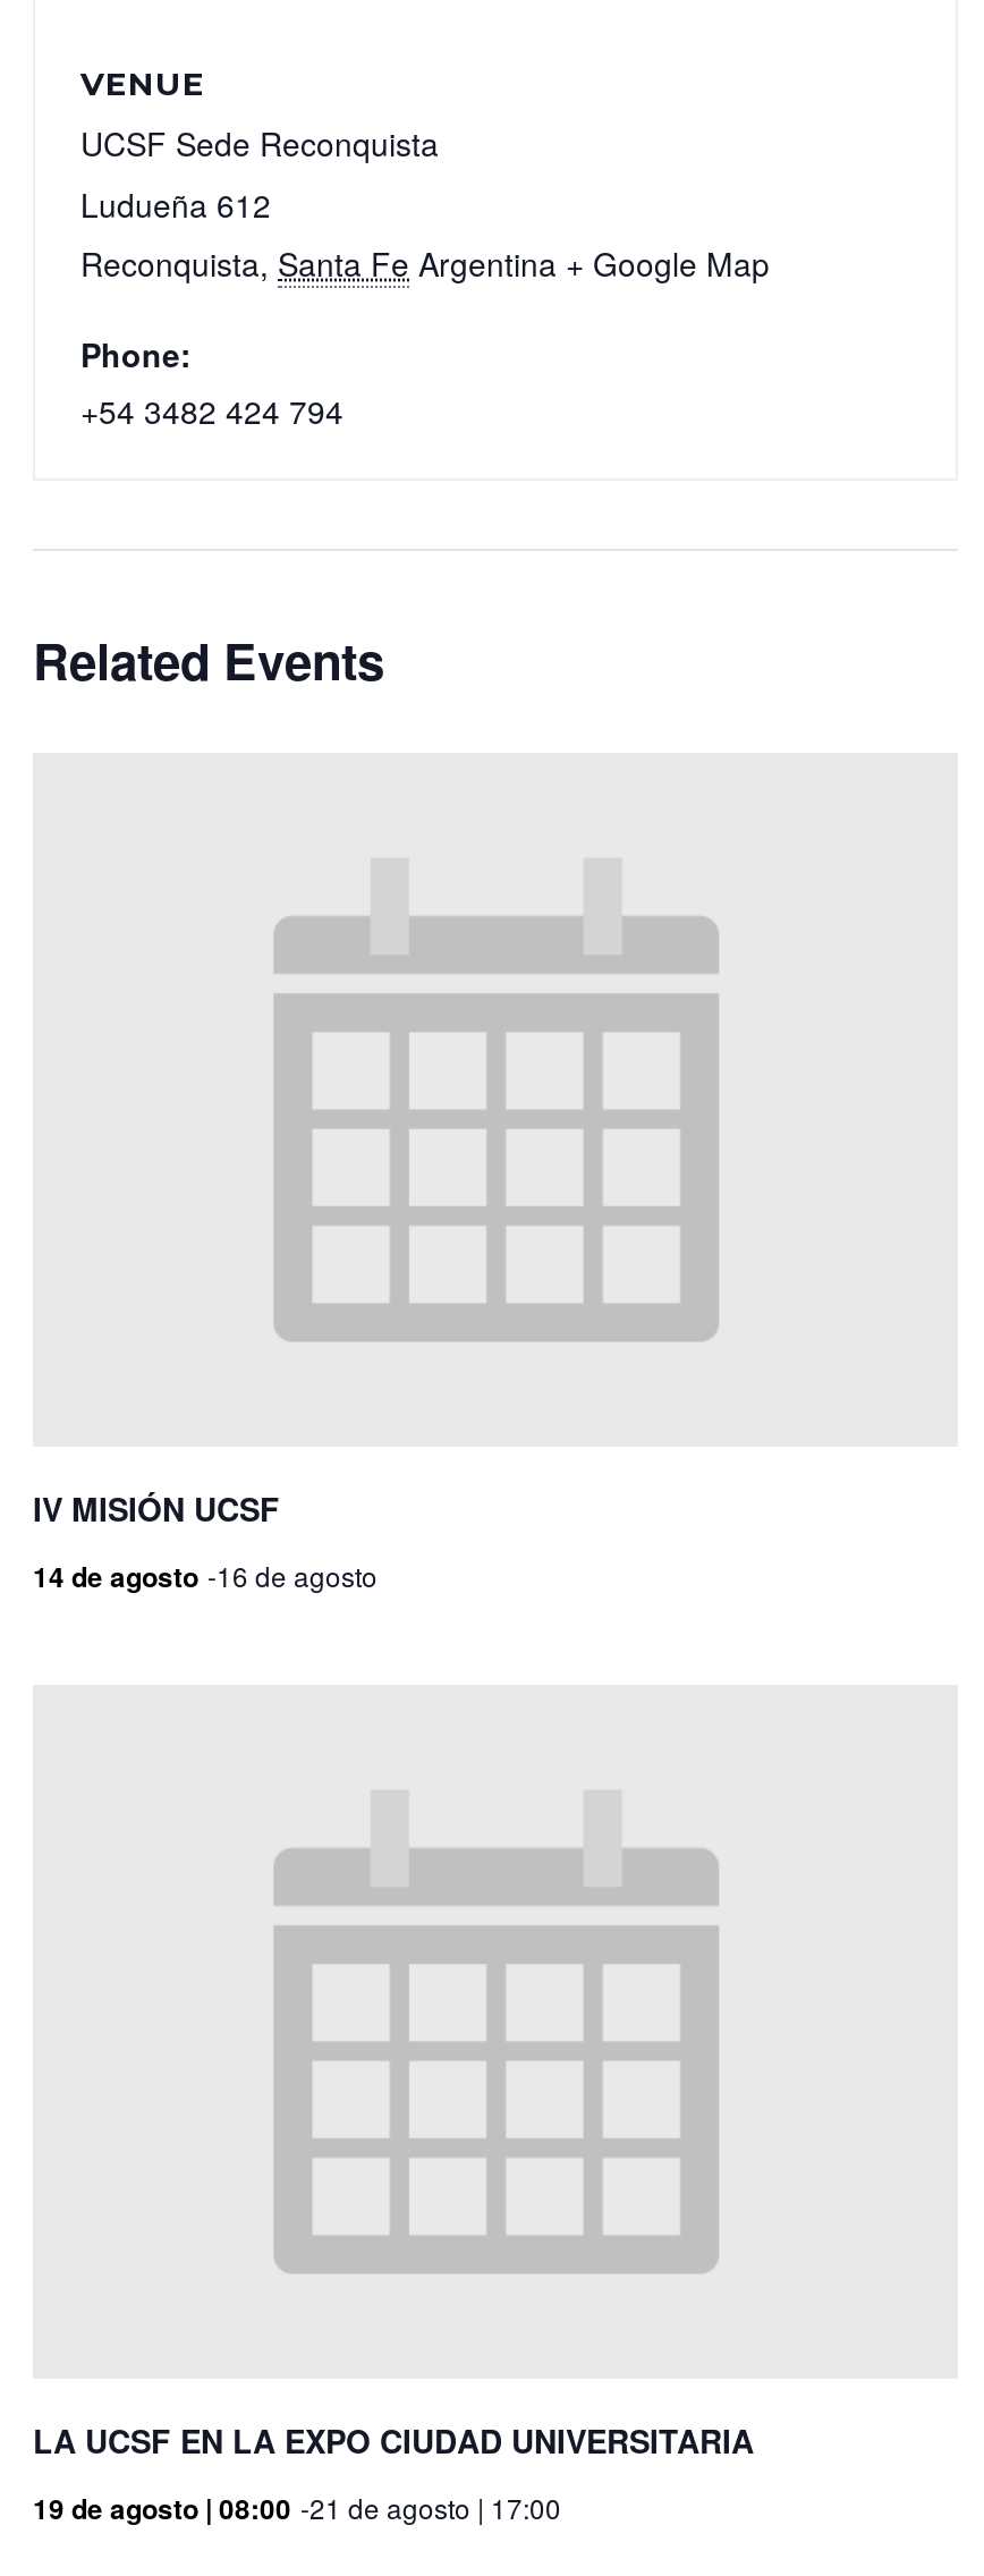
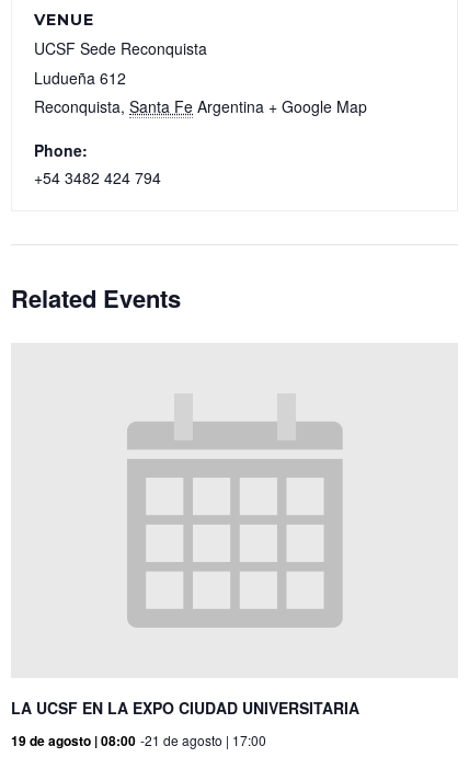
[33,1485,378,1596] IV MISIÓN UCSF | 14 de agosto - 16 de agosto -> none

